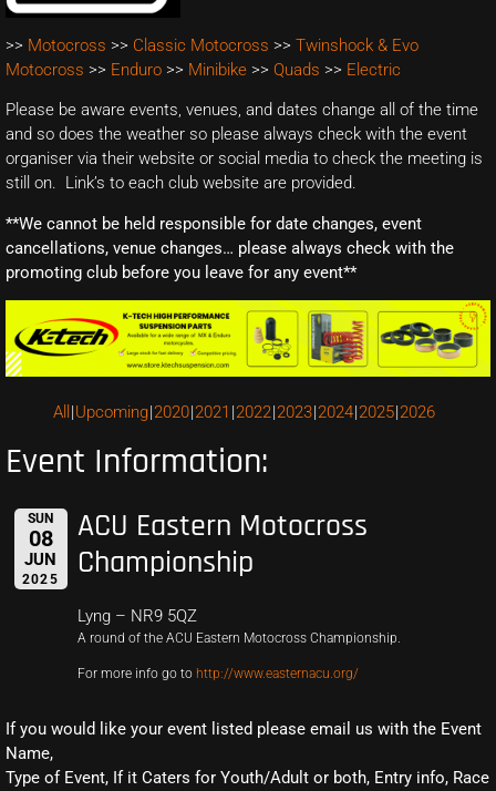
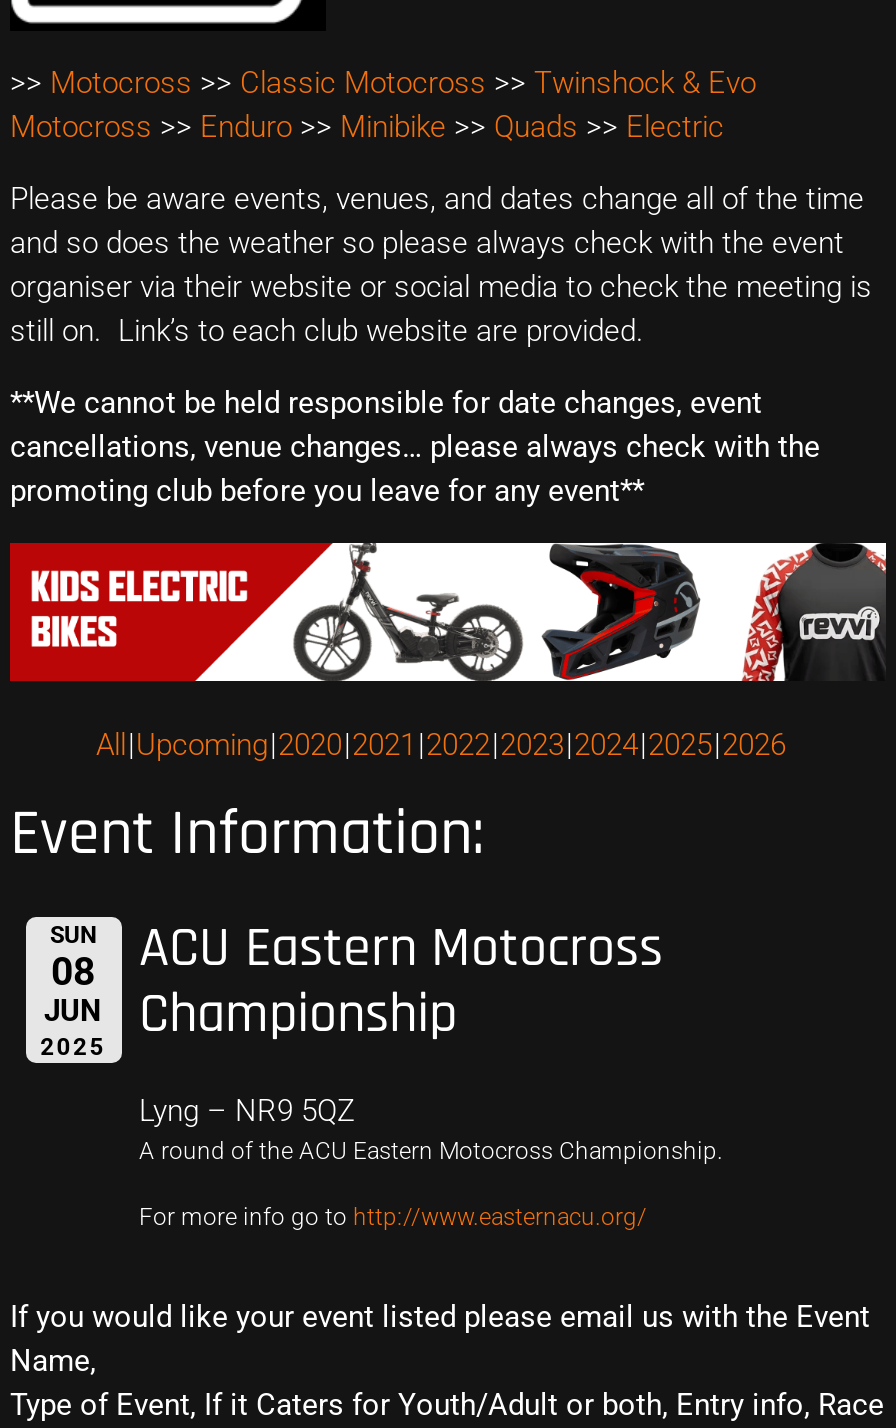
[4,299,492,378] [image] -> [8,540,888,684] [image]

